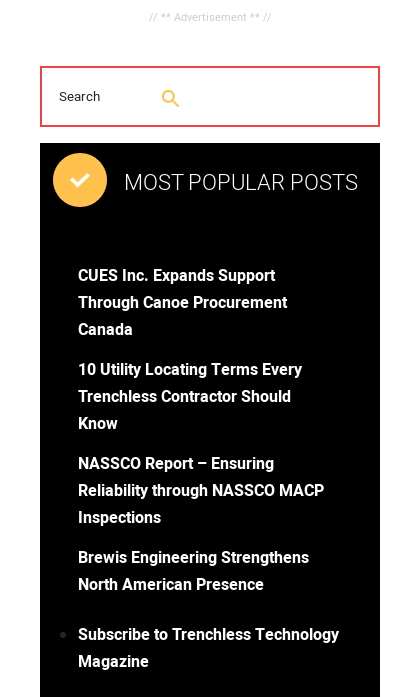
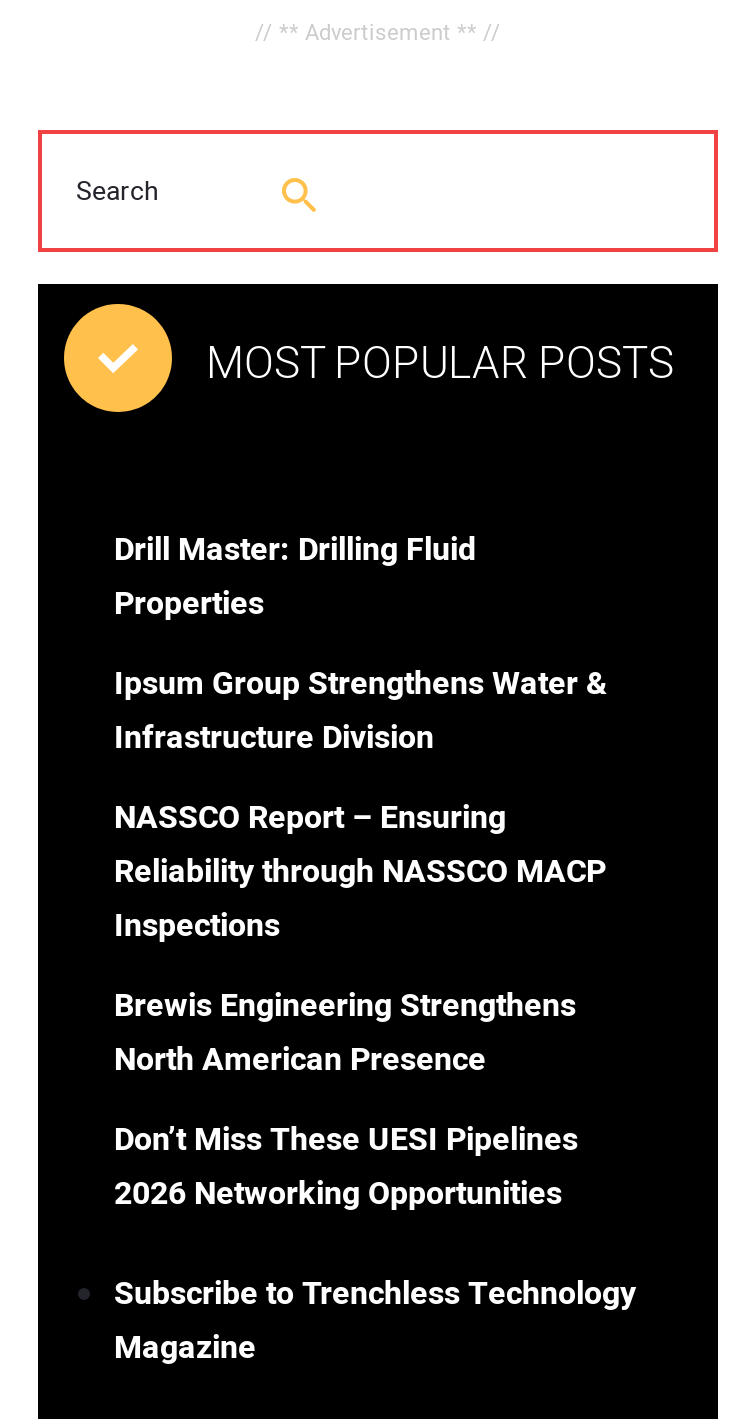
[78,264,287,342] CUES Inc. Expands Support | Through Canoe Procurement | Canada -> [114,527,476,629] Drill Master: Drilling Fluid | Properties
[78,358,302,436] 10 Utility Locating Terms Every | Trenchless Contractor Should | Know -> [114,661,608,763] Ipsum Group Strengthens Water & | Infrastructure Division
moved [78,452,324,597] -> [114,795,606,1085]: NASSCO Report – Ensuring | Reliability through NASSCO MACP | Inspections | Brewis Engineering Strengthens | North American Presence
none -> [114,1117,578,1219] Don’t Miss These UESI Pipelines | 2026 Networking Opportunities

